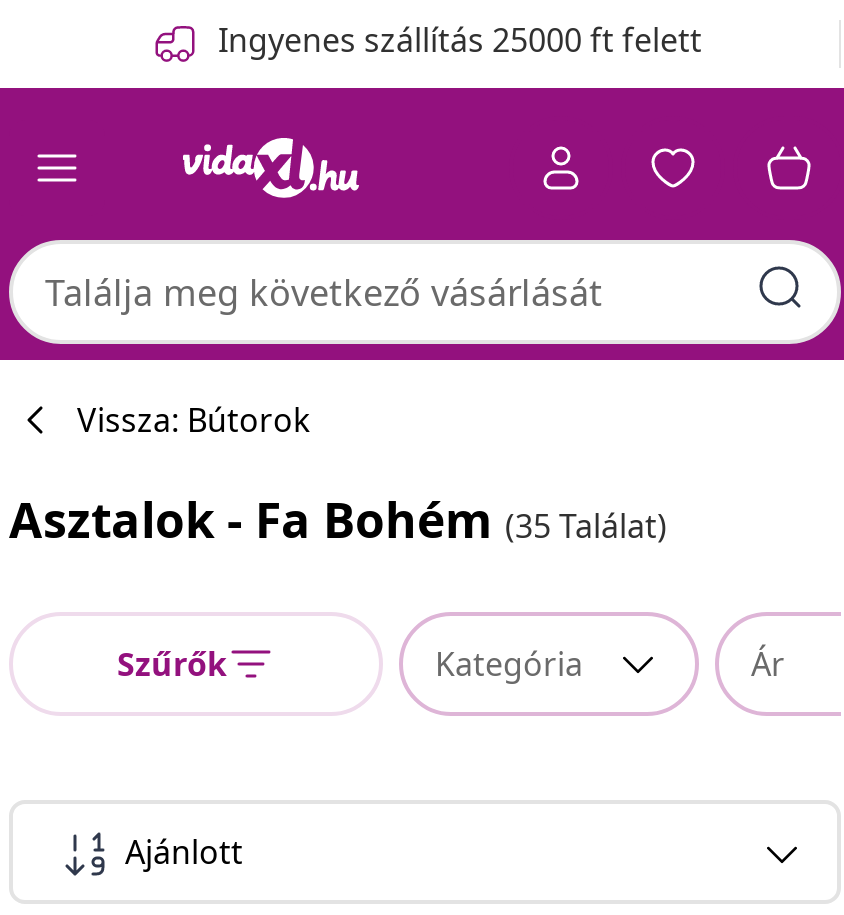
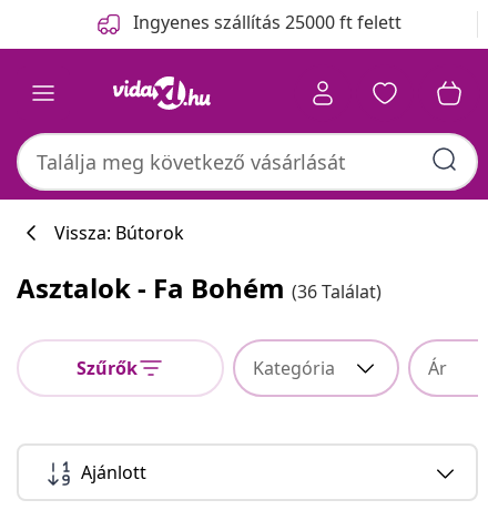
[9,485,667,551] Asztalok - Fa Bohém (35 Találat) -> [17,269,382,306] Asztalok - Fa Bohém (36 Találat)

